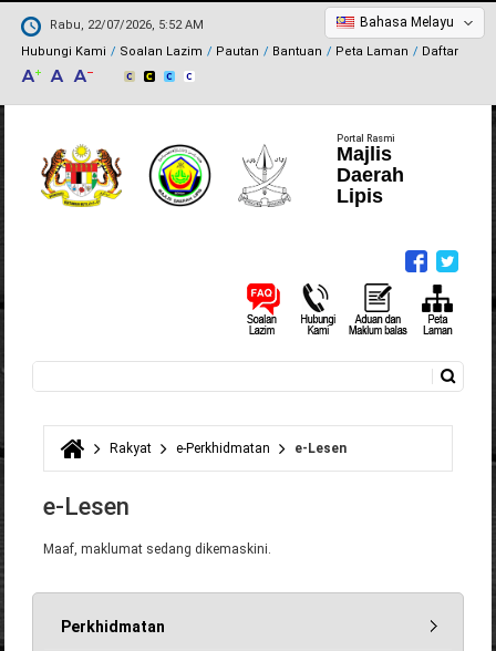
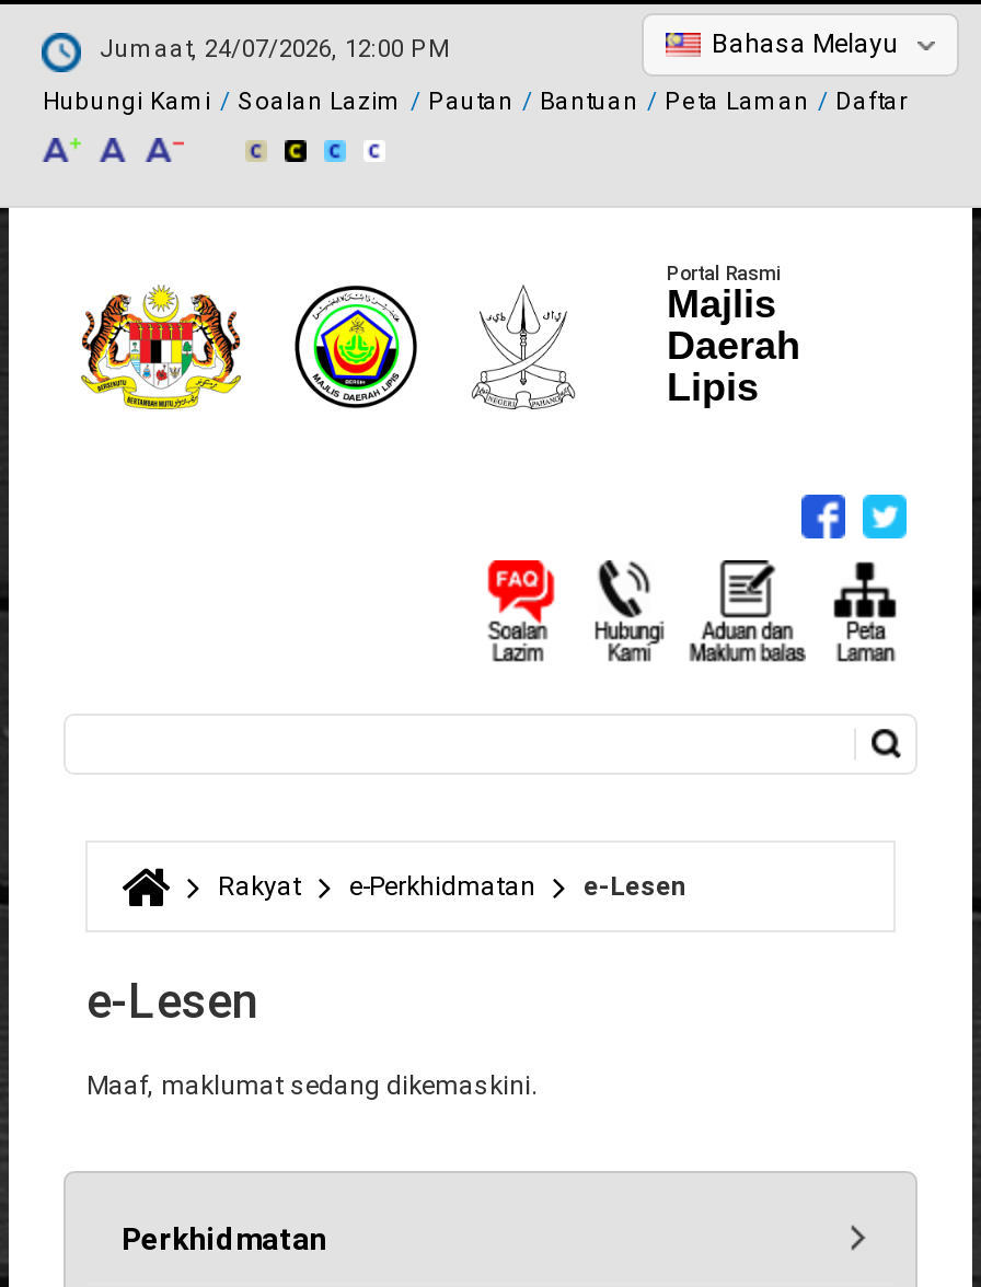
[50,18,204,32] Rabu, 22/07/2026, 5:52 AM -> [100,36,450,64] Jumaat, 24/07/2026, 12:00 PM

